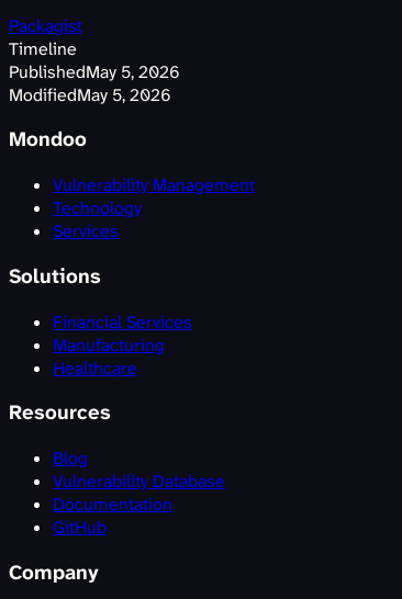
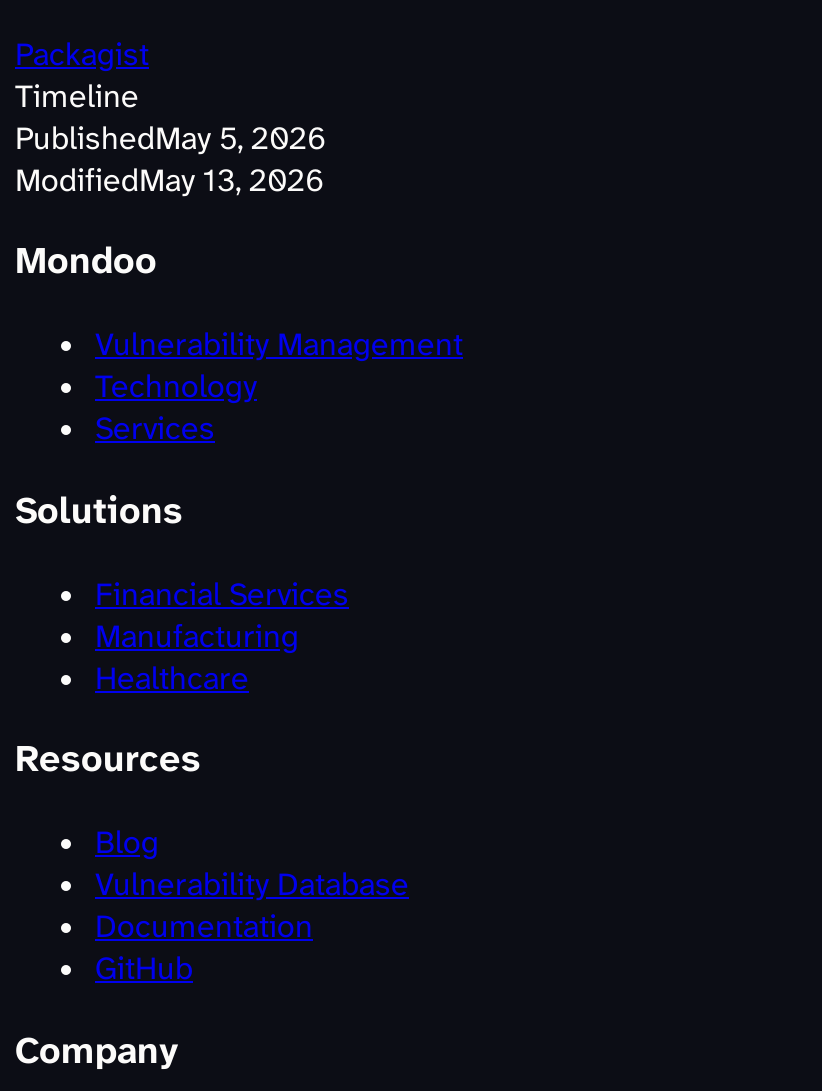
[9,83,171,106] ModifiedMay 5, 2026 -> [15,158,325,200] ModifiedMay 13, 2026

